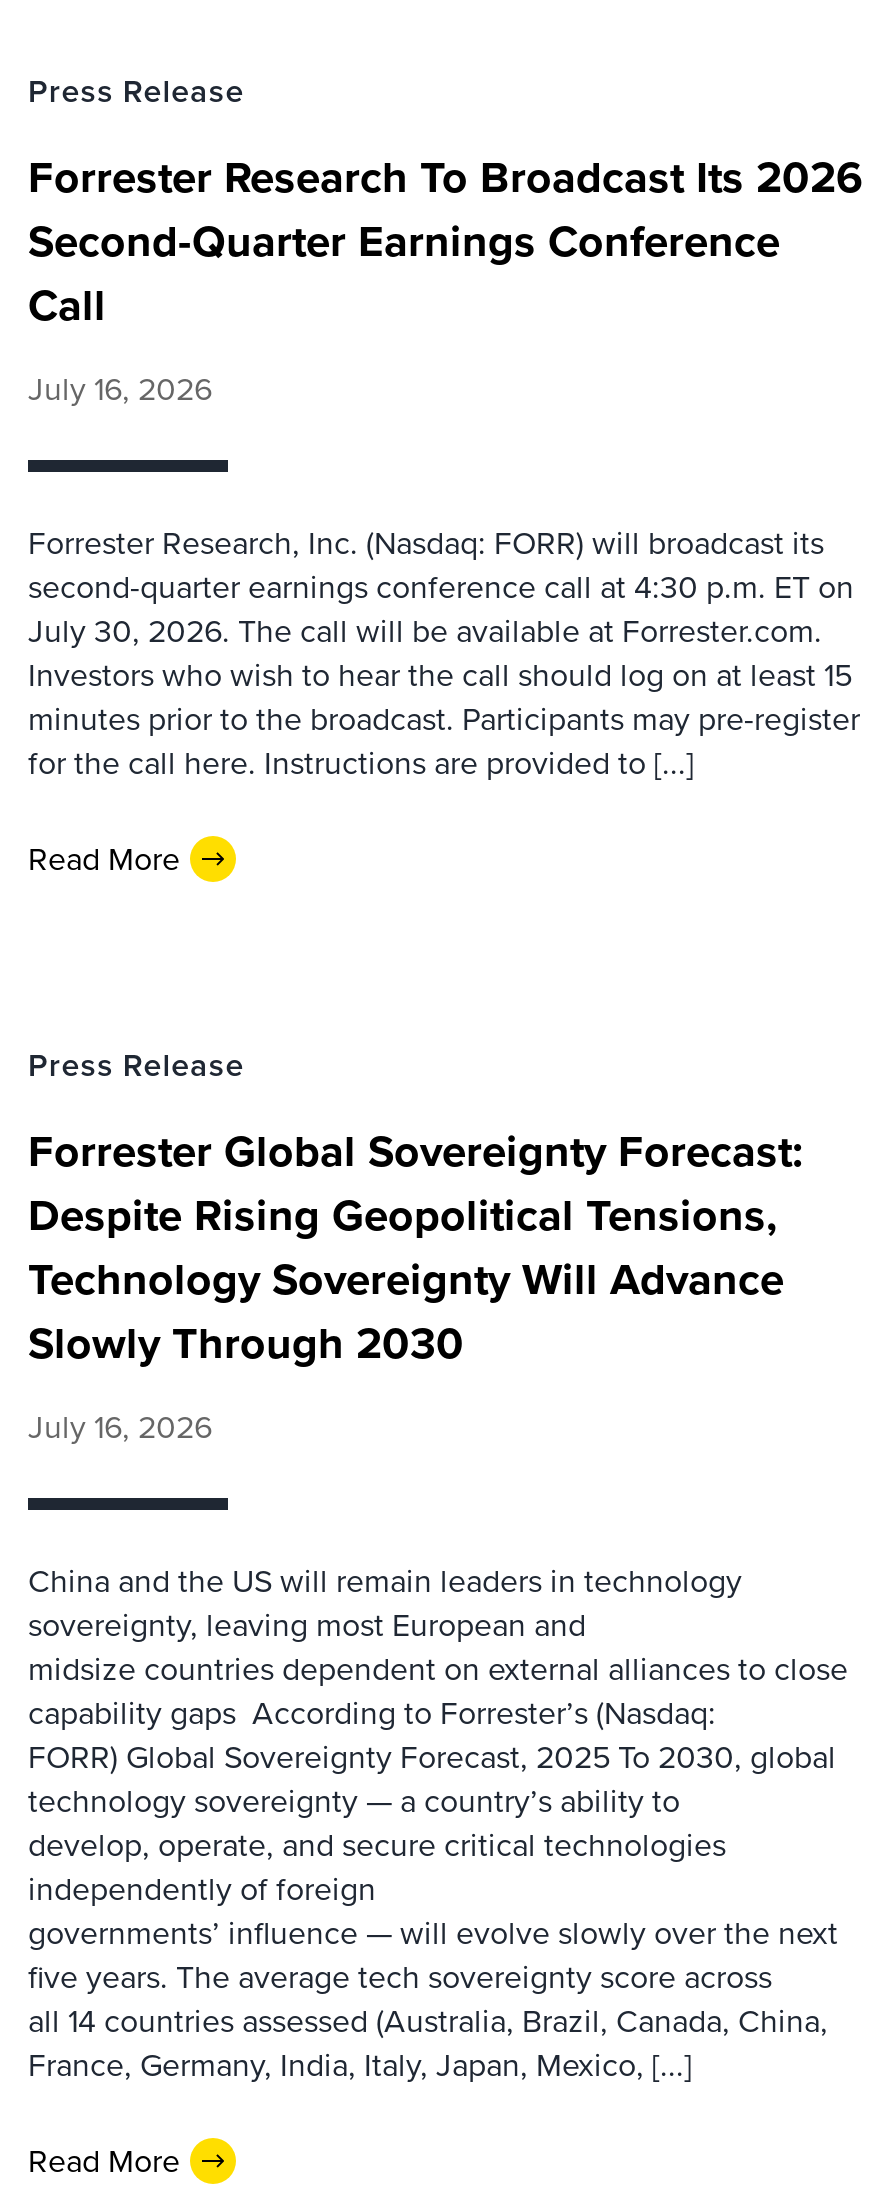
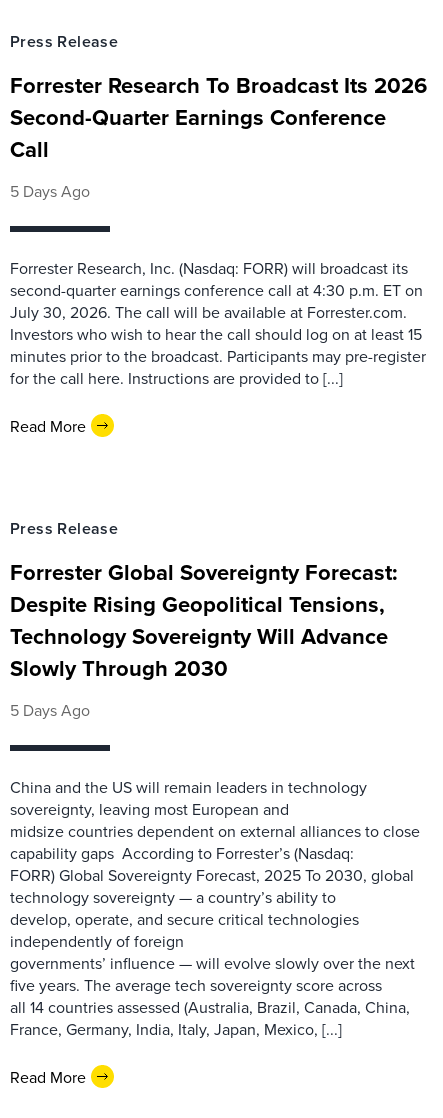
[28,366,212,412] July 16, 2026 -> [10,180,90,202] 5 Days Ago
[28,1404,212,1450] July 16, 2026 -> [10,699,90,721] 5 Days Ago

